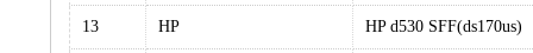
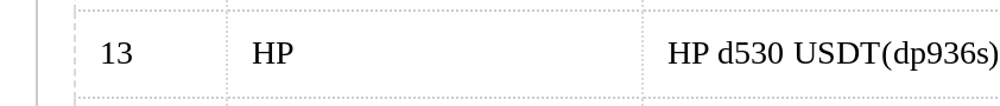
[365,18,522,35] HP d530 SFF(ds170us) -> [667,35,1000,71] HP d530 USDT(dp936s)

